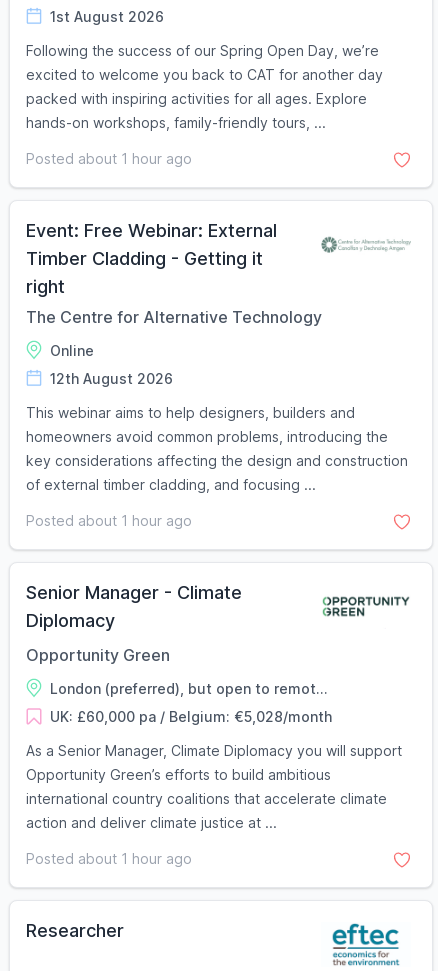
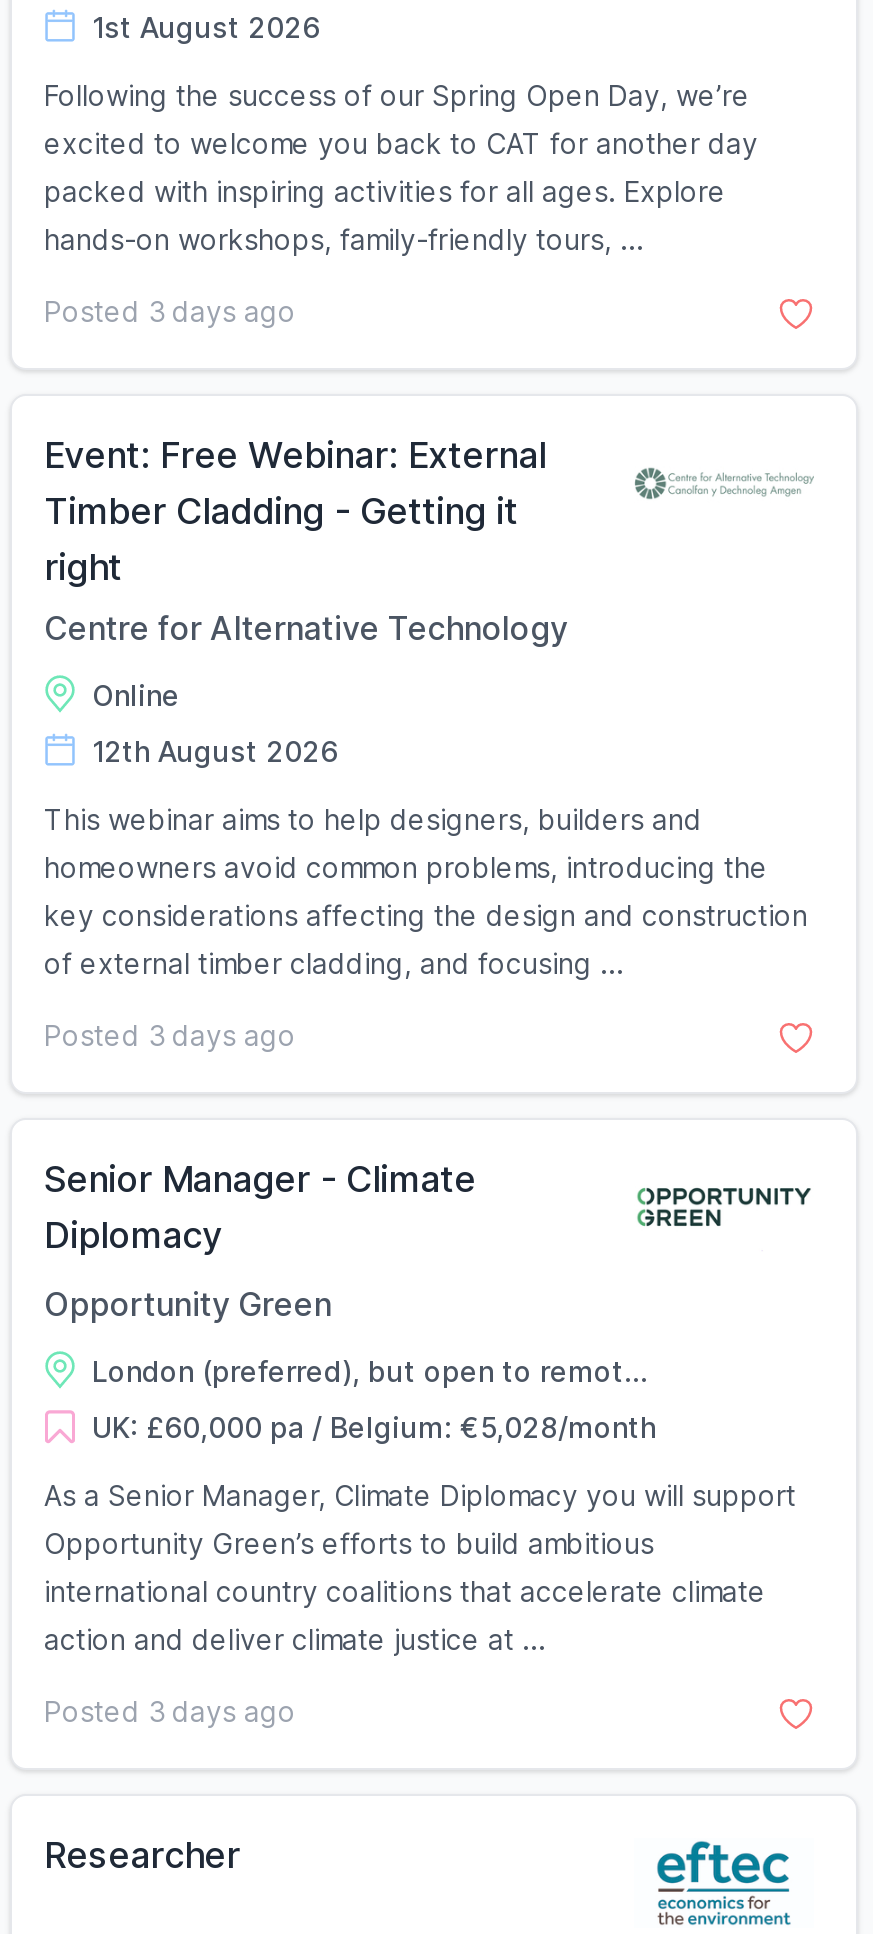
[26,150,192,167] Posted about 1 hour ago -> [44,294,296,328] Posted 3 days ago
[26,307,322,327] The Centre for Alternative Technology -> [44,608,568,648] Centre for Alternative Technology
[26,512,192,529] Posted about 1 hour ago -> [44,1018,296,1052] Posted 3 days ago
[26,850,192,867] Posted about 1 hour ago -> [44,1694,296,1728] Posted 3 days ago

